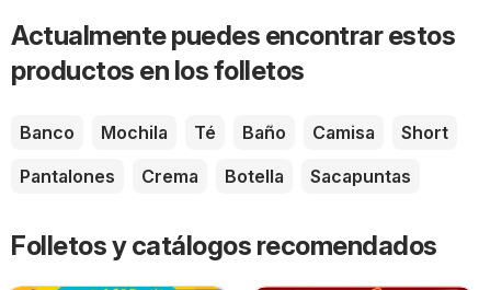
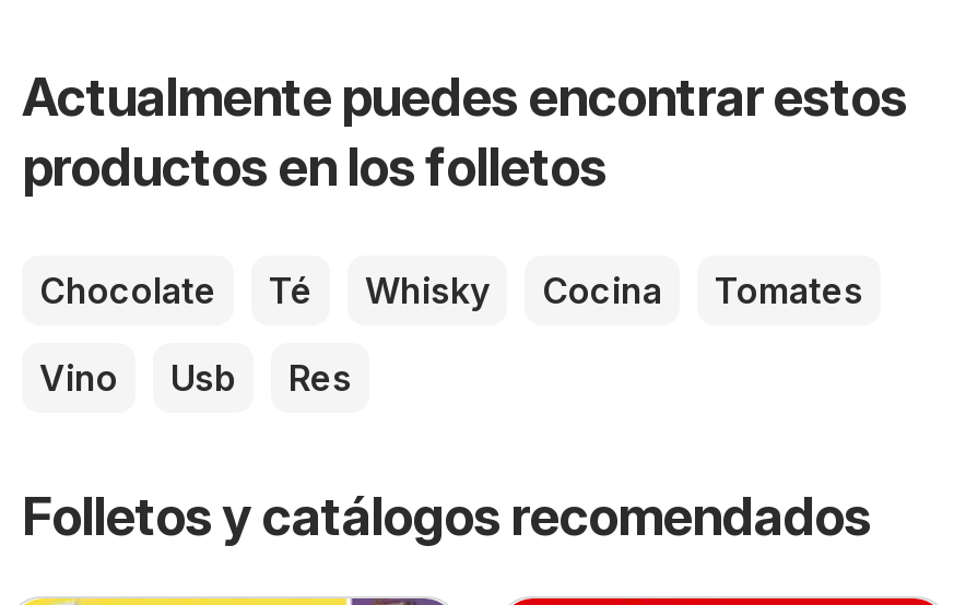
[20,121,168,143] Banco | Mochila -> [39,269,216,312] Chocolate
[242,121,448,143] Baño | Camisa | Short -> [365,269,863,312] Whisky | Cocina | Tomates
[20,165,411,187] Pantalones | Crema | Botella | Sacapuntas -> [39,356,352,400] Vino | Usb | Res

